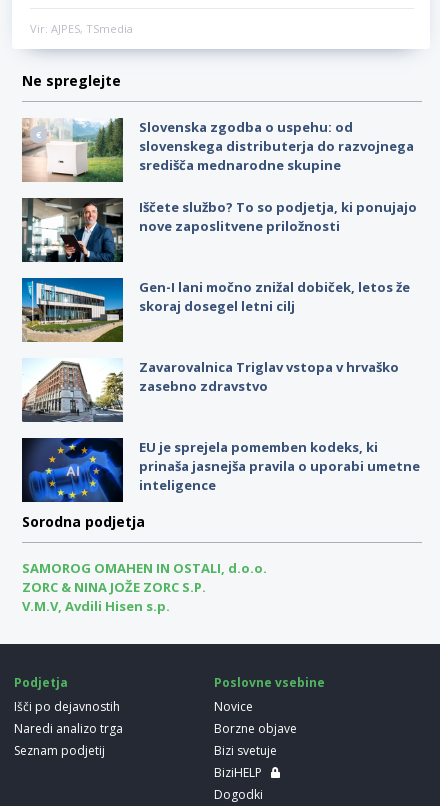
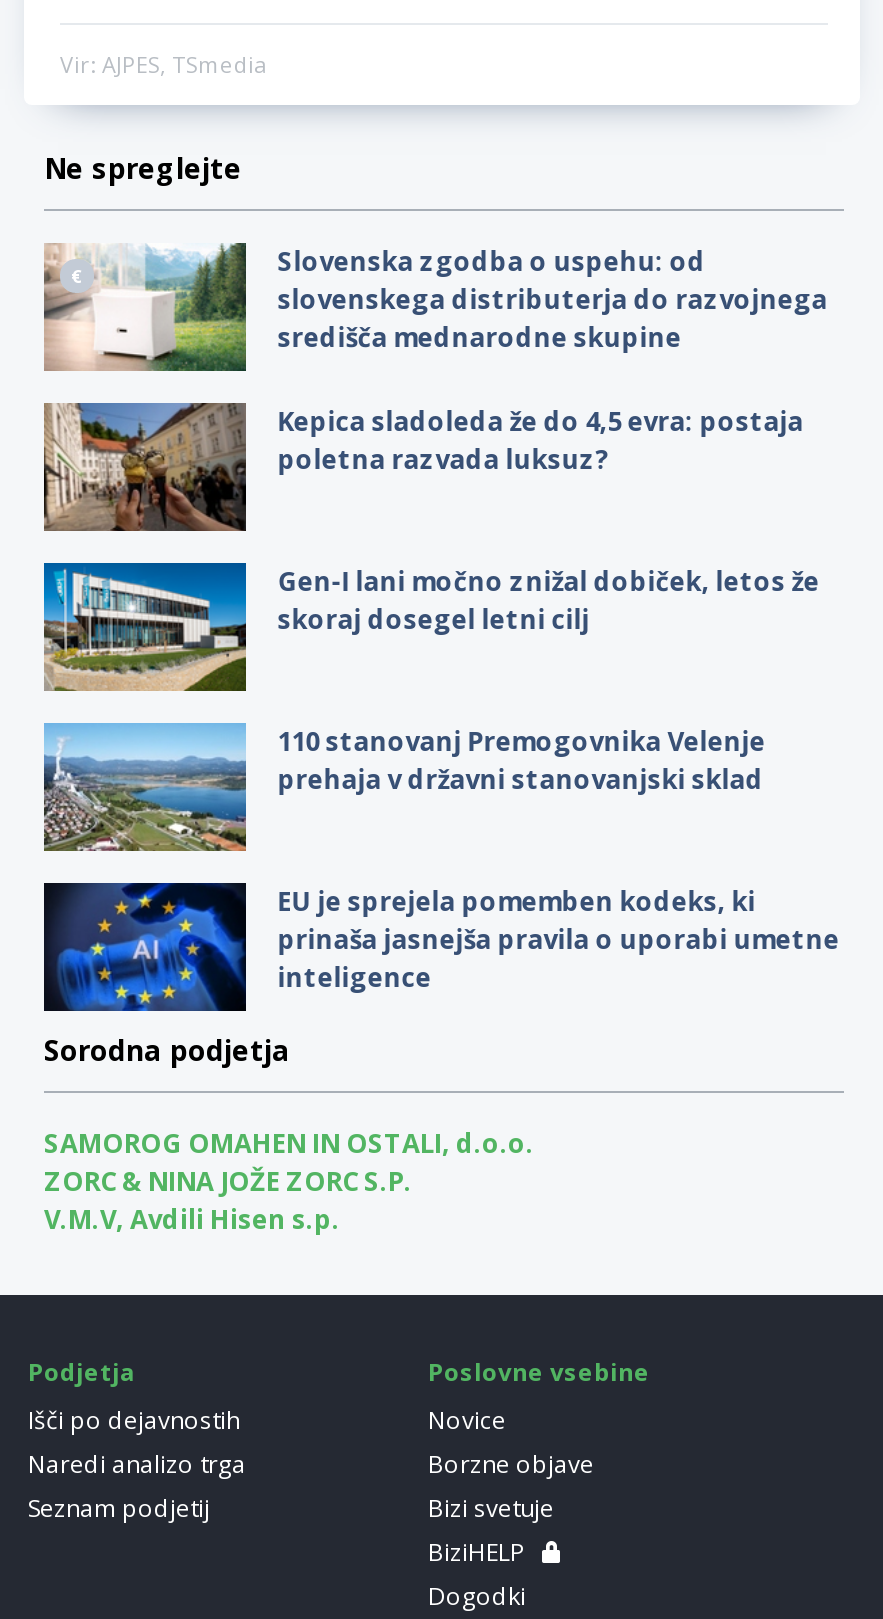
[21,197,417,263] [image] | Iščete službo? To so podjetja, ki ponujajo | nove zaposlitvene priložnosti -> [42,401,804,533] [image] | Kepica sladoleda že do 4,5 evra: postaja | poletna razvada luksuz?
[22,358,399,423] [image] | Zavarovalnica Triglav vstopa v hrvaško | zasebno zdravstvo -> [42,721,766,853] [image] | 110 stanovanj Premogovnika Velenje | prehaja v državni stanovanjski sklad

